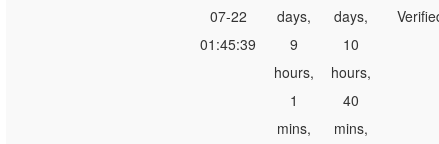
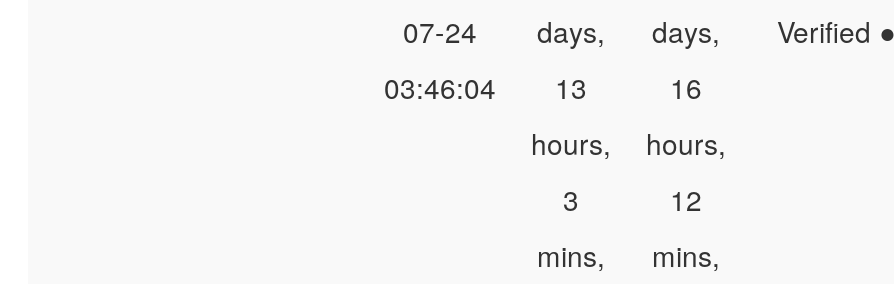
[209,6,246,26] 07-22 -> [403,11,477,51] 07-24
[200,34,256,54] 01:45:39 -> [384,67,496,107] 03:46:04
[289,34,297,54] 9 -> [555,67,587,107] 13
[343,34,359,54] 10 -> [670,67,702,107] 16
[289,90,297,110] 1 -> [563,179,579,219] 3
[343,90,359,110] 40 -> [670,179,702,219] 12

